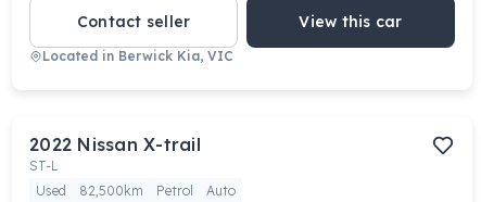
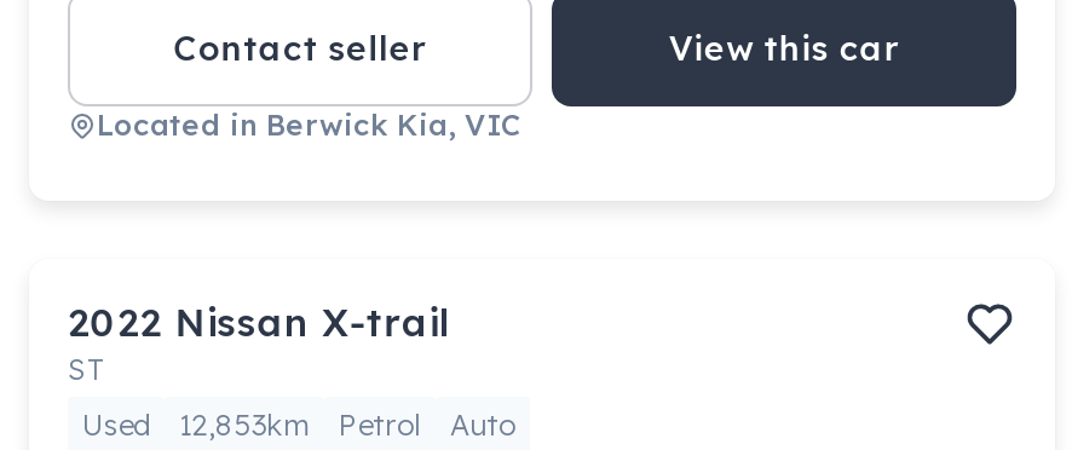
[29,157,59,174] ST-L -> [68,351,106,387] ST
[36,182,236,199] Used 82,500km Petrol Auto -> [82,406,515,443] Used 12,853km Petrol Auto

